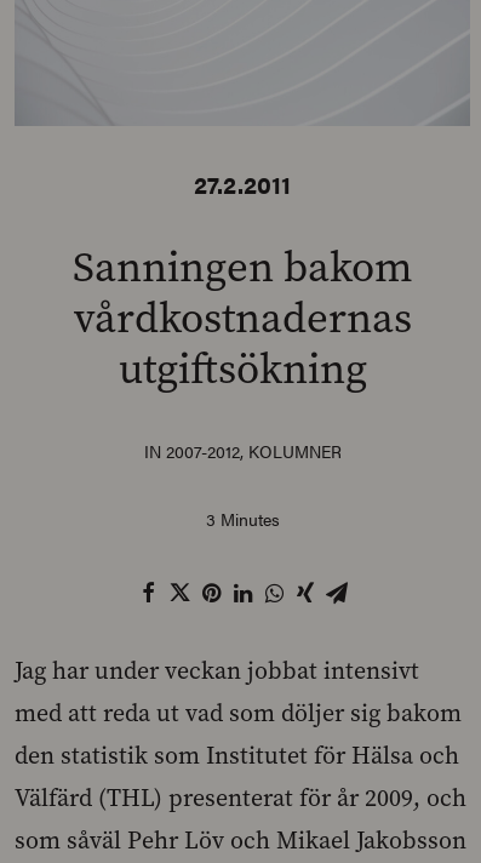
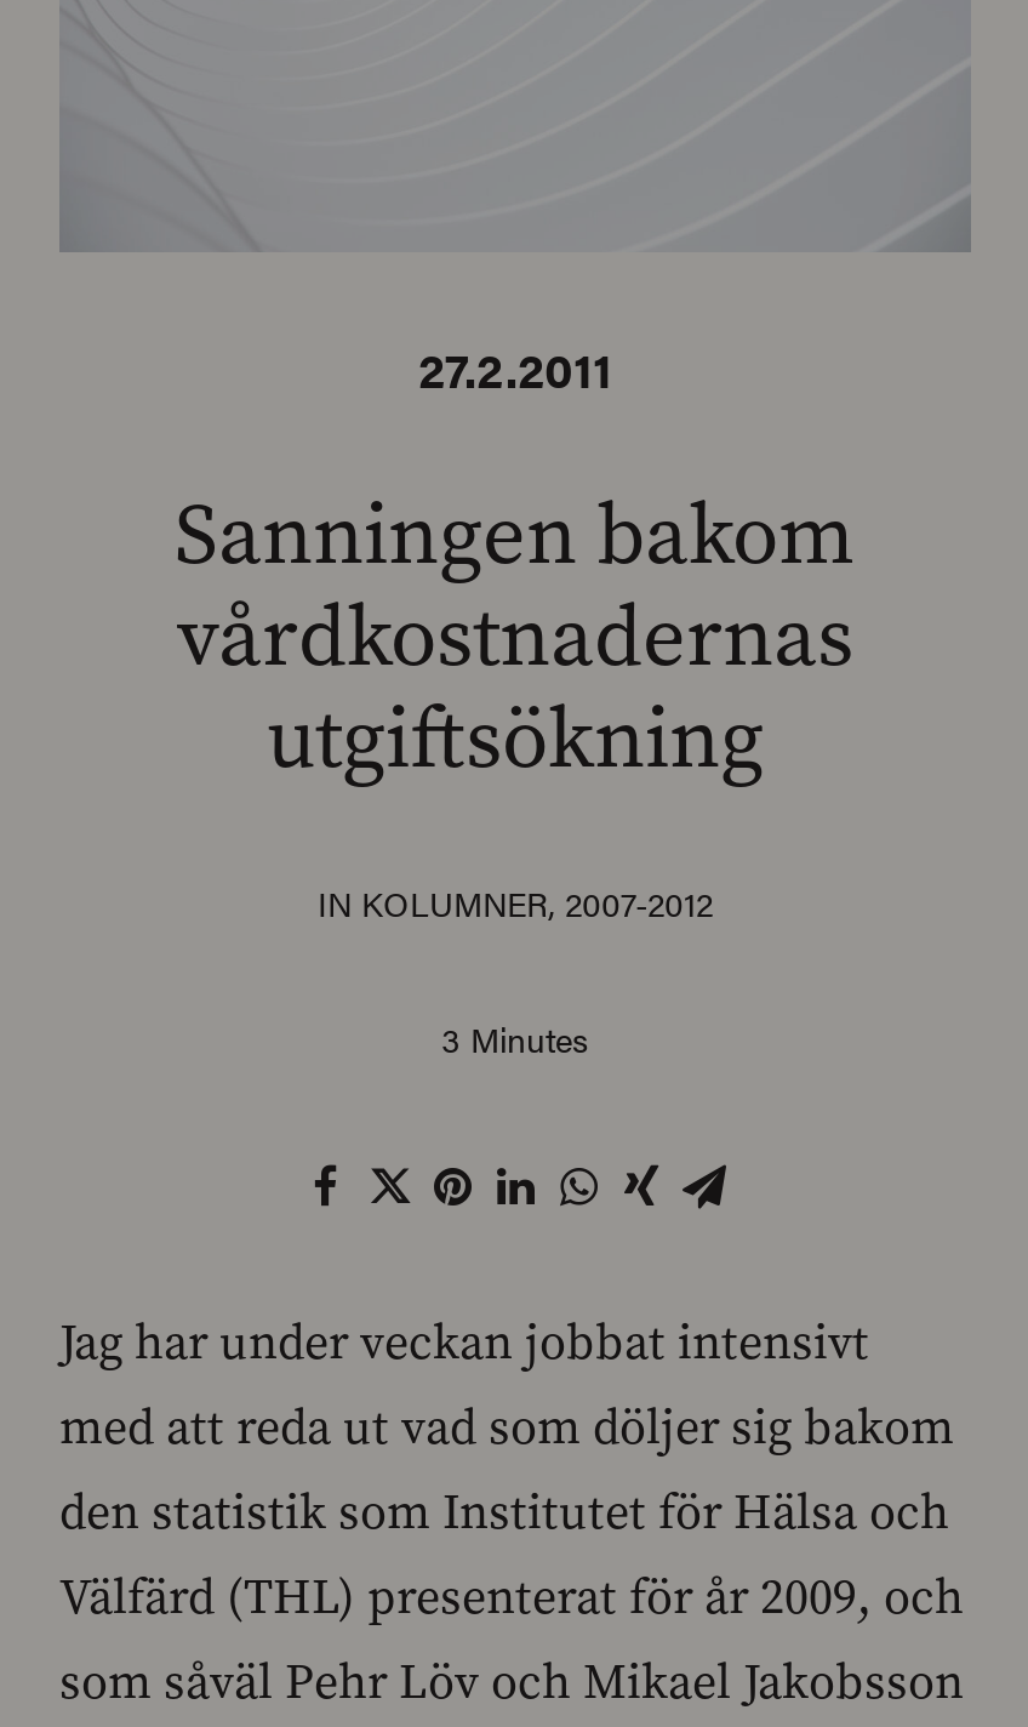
[144,439,341,463] IN 2007-2012, KOLUMNER -> [318,878,713,927] IN KOLUMNER, 2007-2012

